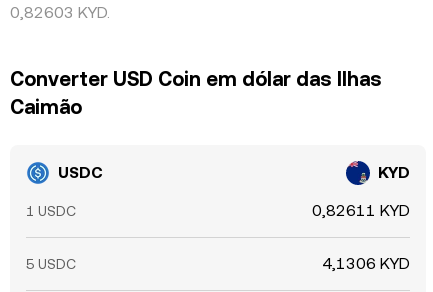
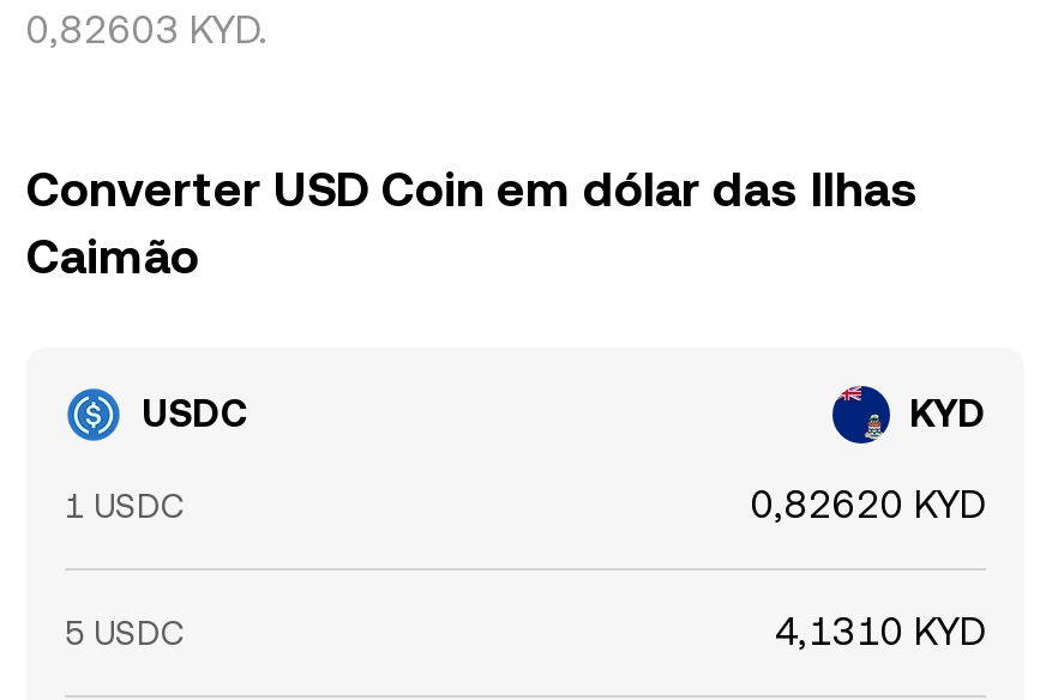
[312,201,410,220] 0,82611 KYD -> [751,482,986,527] 0,82620 KYD
[322,254,410,273] 4,1306 KYD -> [775,609,986,654] 4,1310 KYD

